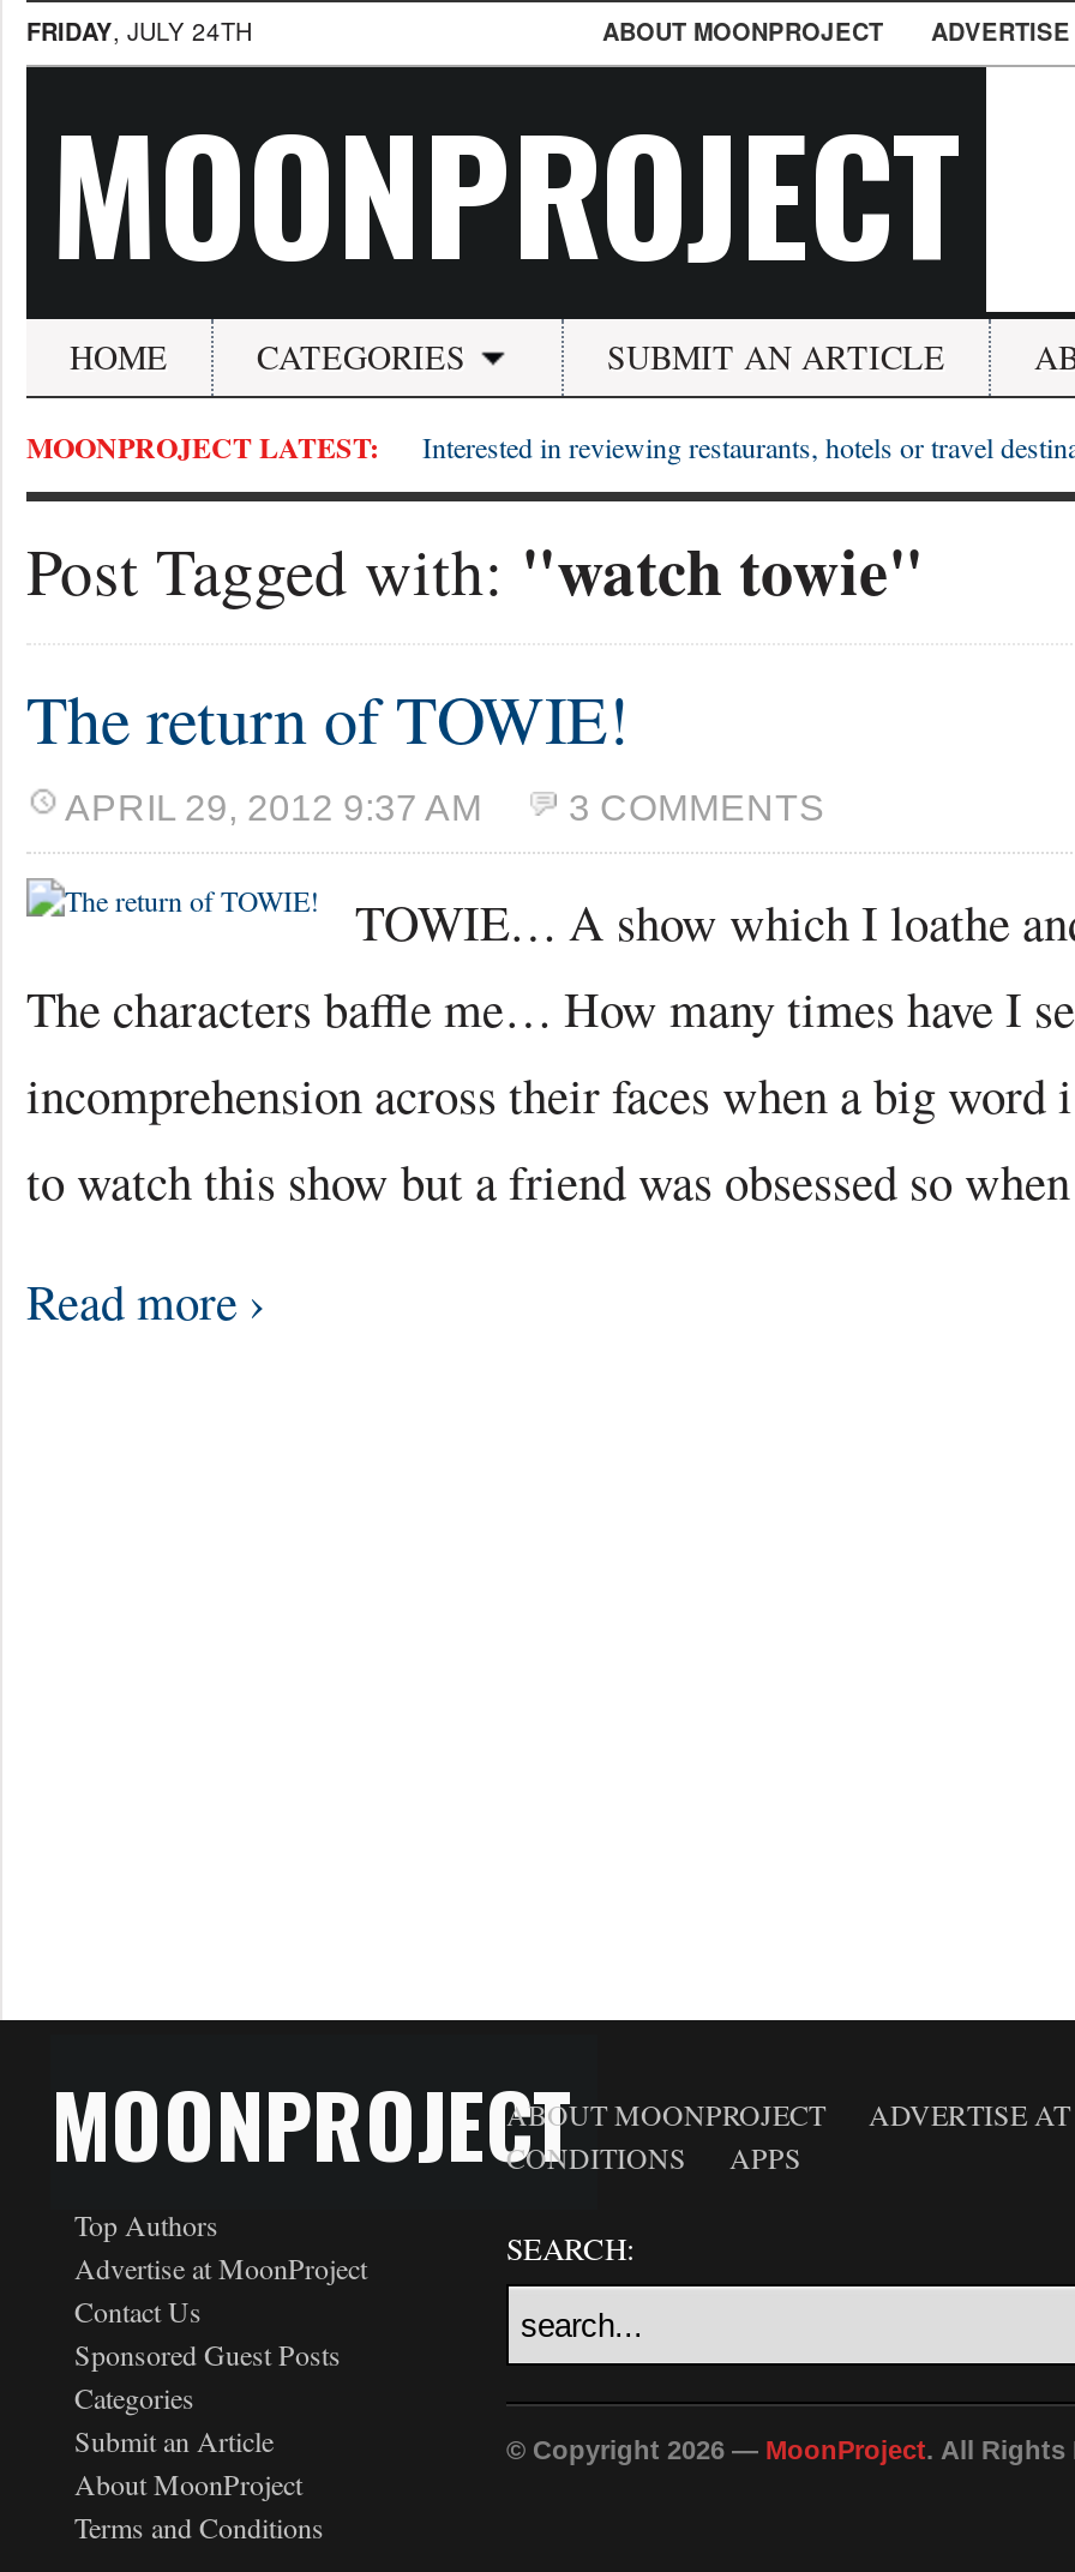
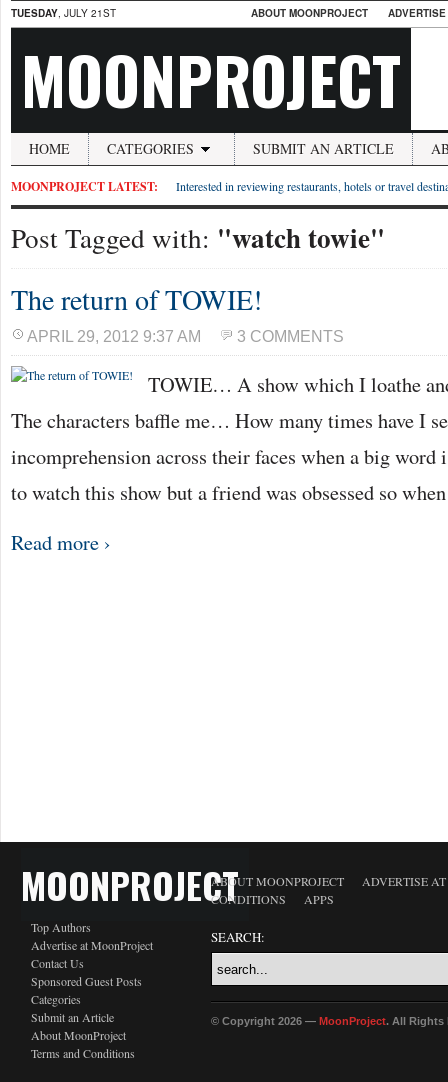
[26,14,252,48] FRIDAY, JULY 24TH -> [11,6,116,20] TUESDAY, JULY 21ST

